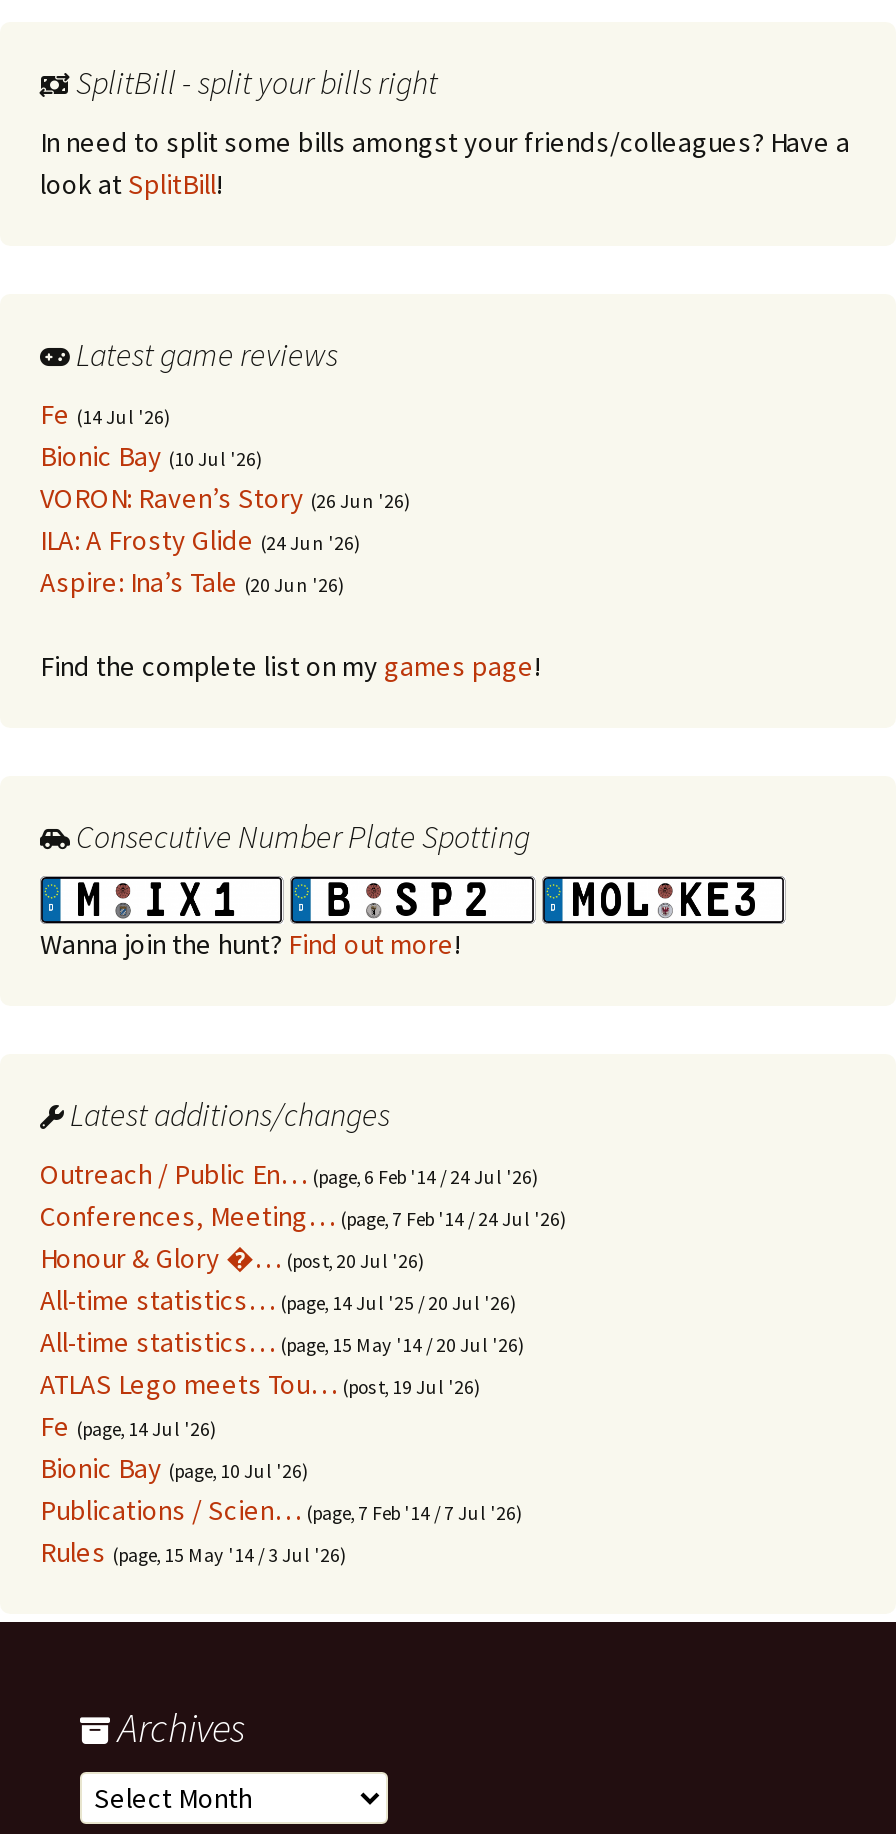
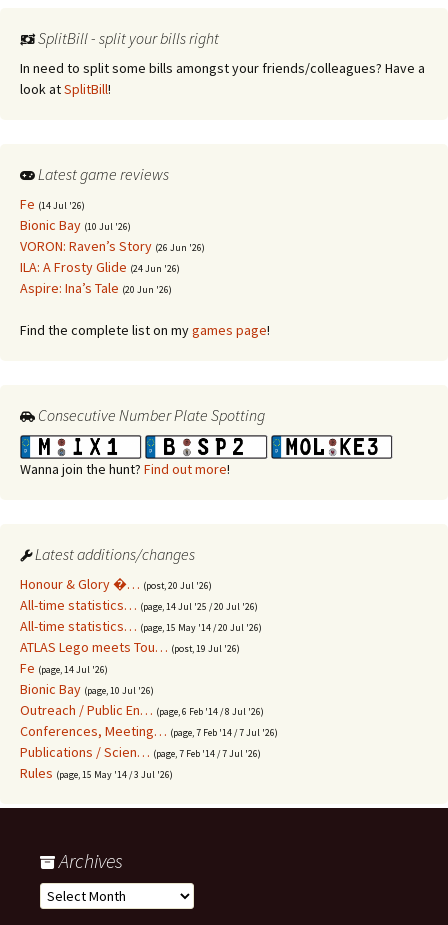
[40,1155,566,1233] Outreach / Public En… (page, 6 Feb '14 / 24 Jul '26) | Conferences, Meeting… (page, 7 Feb '14 / 24 Jul '26) -> none
moved [40,1281,524,1485] -> [20,595,262,697]: All-time statistics… (page, 14 Jul '25 / 20 Jul '26) | All-time statistics… (page, 15 May '14 / 20 Jul '26) | ATLAS Lego meets Tou… (post, 19 Jul '26) | Fe (page, 14 Jul '26) | Bionic Bay (page, 10 Jul '26)
none -> [20,700,278,739] Outreach / Public En… (page, 6 Feb '14 / 8 Jul '26) | Conferences, Meeting… (page, 7 Feb '14 / 7 Jul '26)

